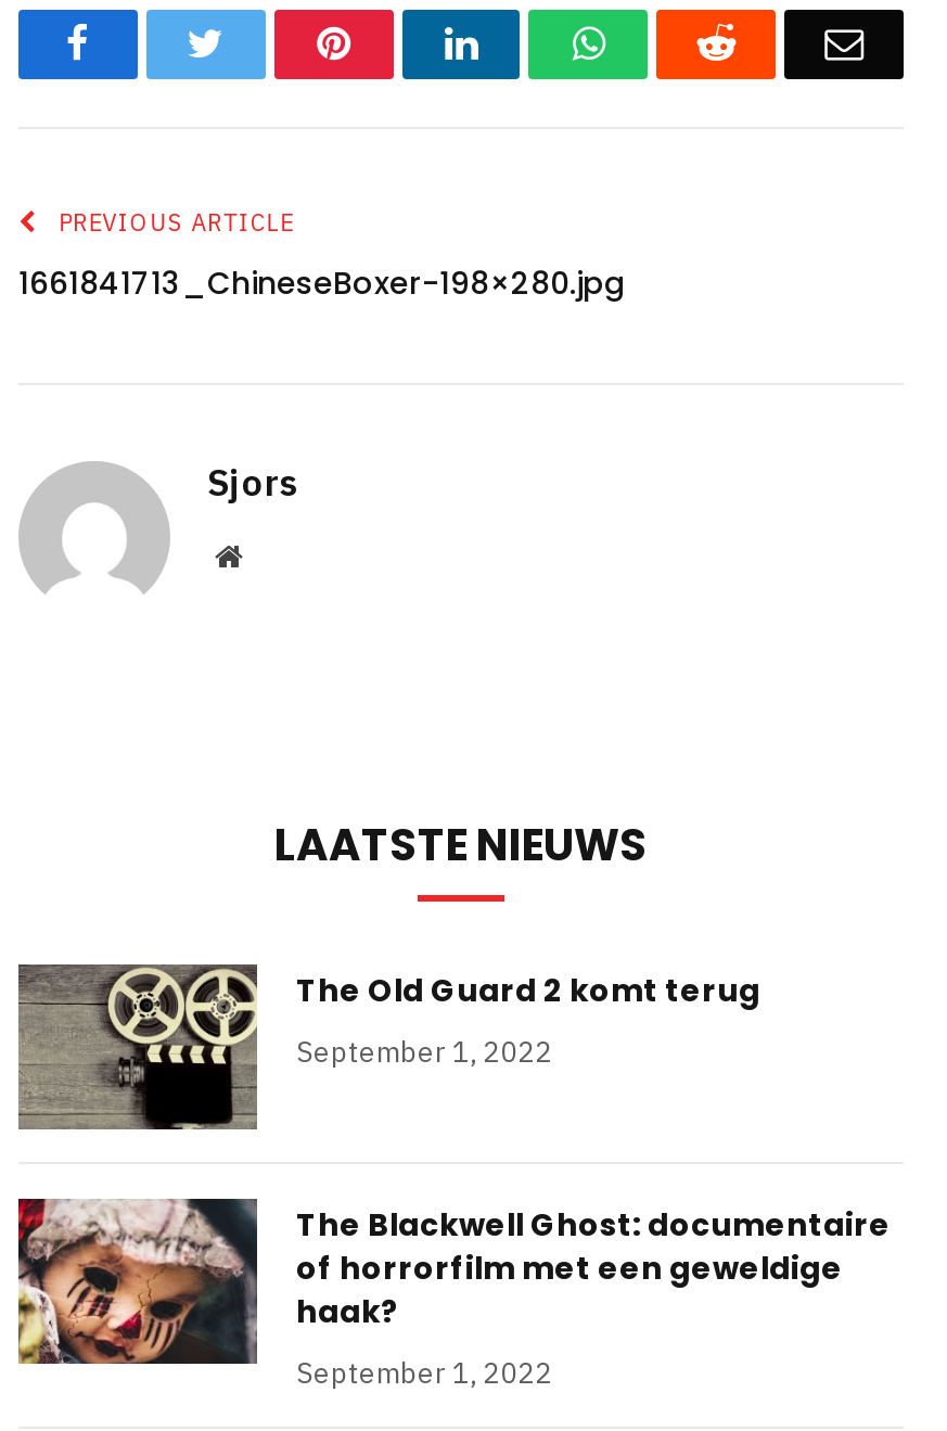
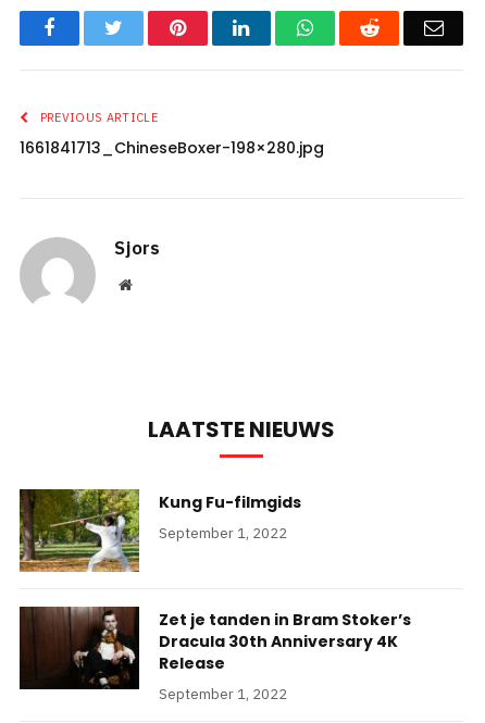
[18,964,760,1132] [image] | The Old Guard 2 komt terug -> [18,489,301,573] [image] | Kung Fu-filmgids
[16,1199,891,1366] [image] | The Blackwell Ghost: documentaire | of horrorfilm met een geweldige | haak? -> [18,607,411,690] [image] | Zet je tanden in Bram Stoker’s | Dracula 30th Anniversary 4K | Release

